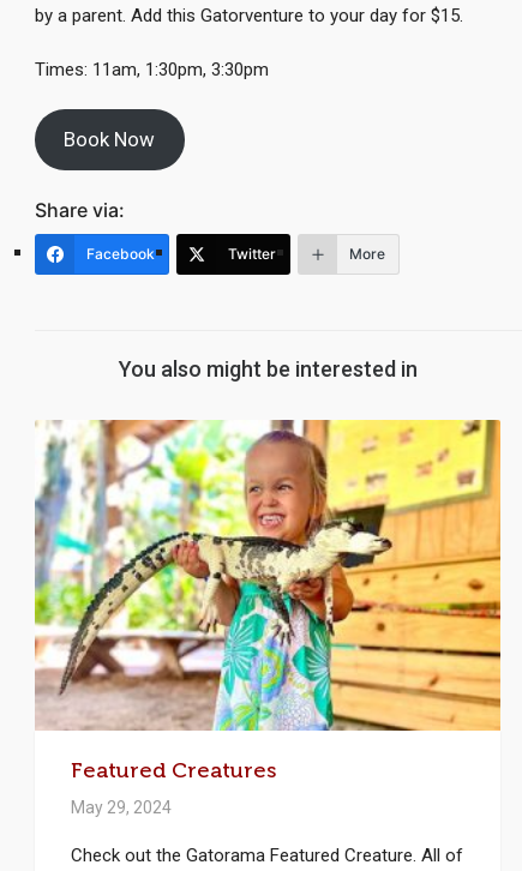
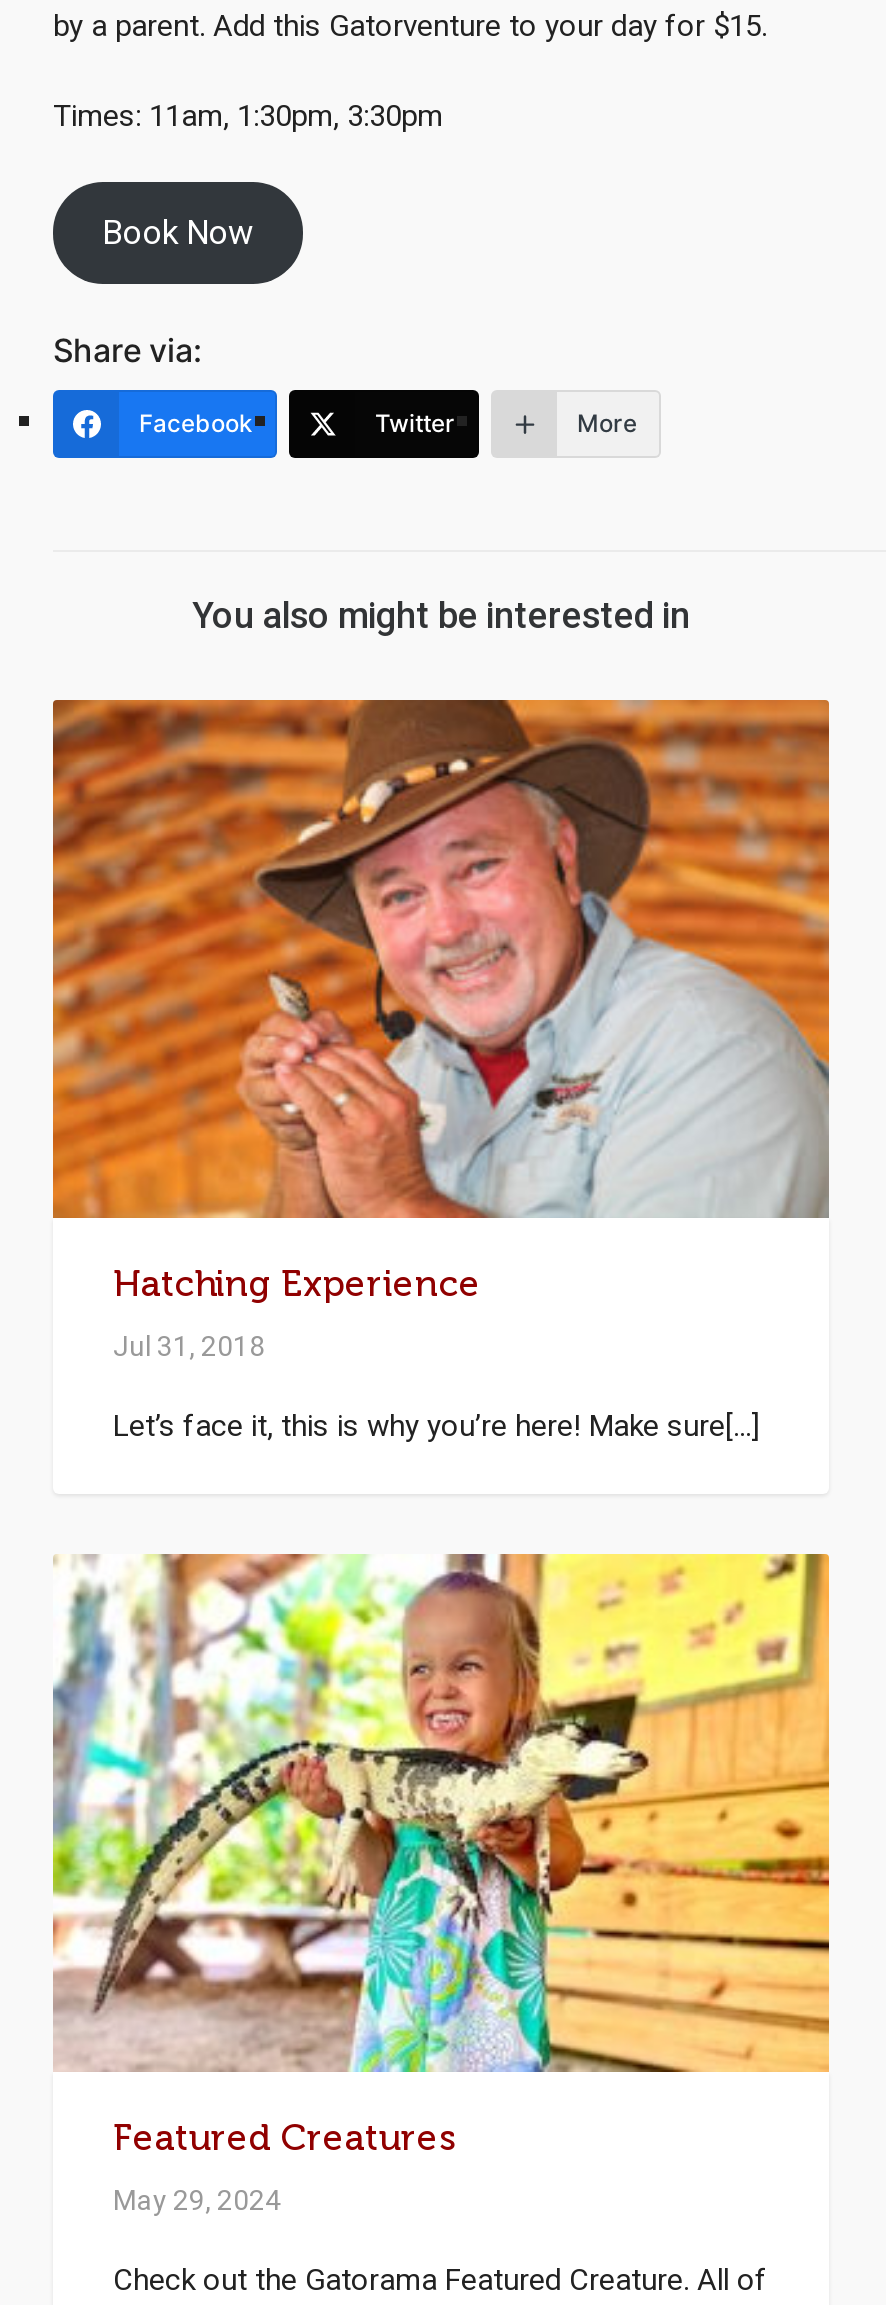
none -> [51,698,831,1444] [image] | Hatching Experience | Jul 31, 2018 | Let’s face it, this is why you’re here! Make sure[...]

